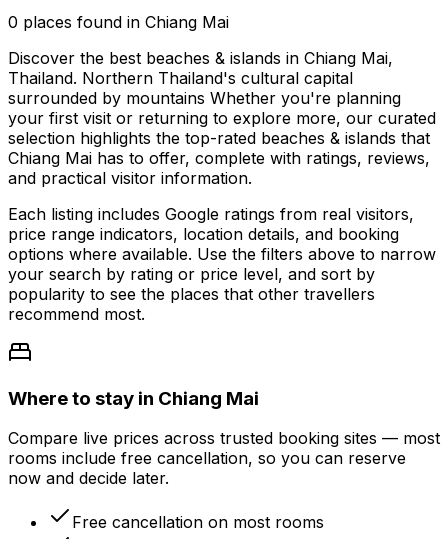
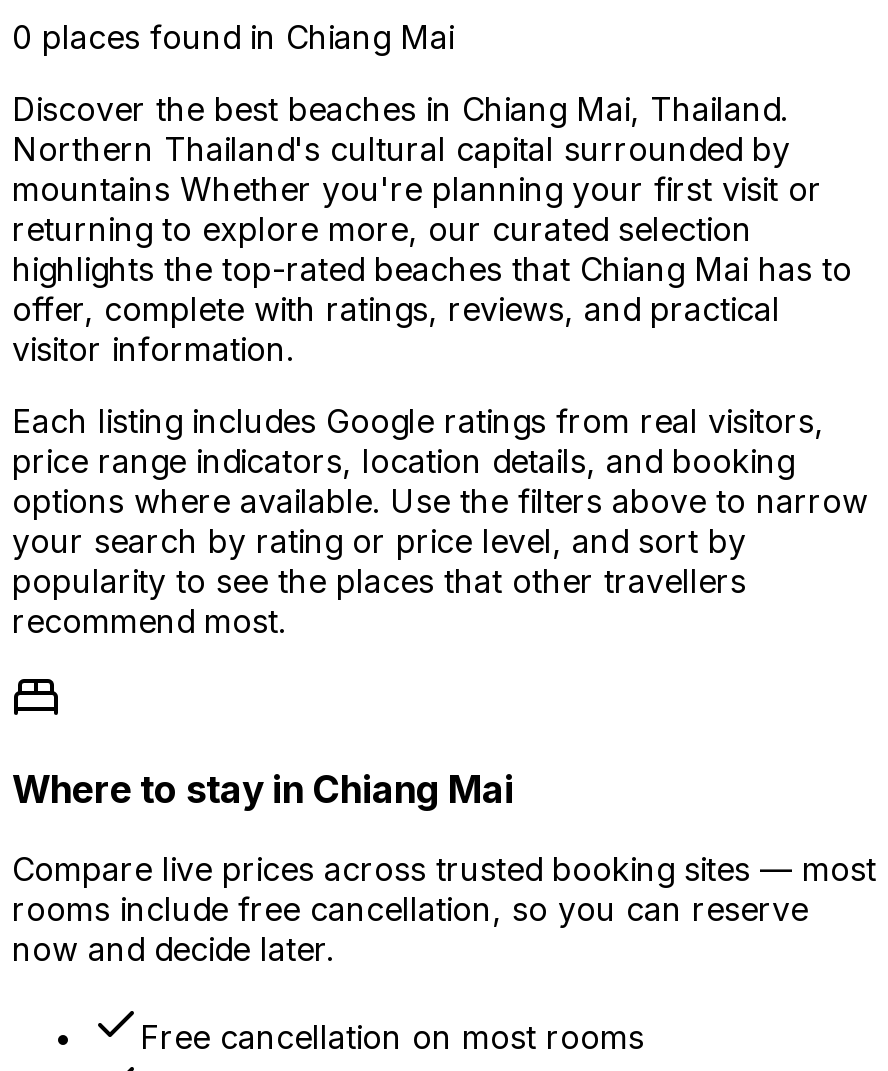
[8,48,436,188] Discover the best beaches & islands in Chiang Mai, | Thailand. Northern Thailand's cultural capital | surrounded by mountains Whether you're planning | your first visit or returning to explore more, our curated | selection highlights the top-rated beaches & islands that | Chiang Mai has to offer, complete with ratings, reviews, | and practical visitor information. -> [12,89,852,369] Discover the best beaches in Chiang Mai, Thailand. | Northern Thailand's cultural capital surrounded by | mountains Whether you're planning your first visit or | returning to explore more, our curated selection | highlights the top-rated beaches that Chiang Mai has to | offer, complete with ratings, reviews, and practical | visitor information.

